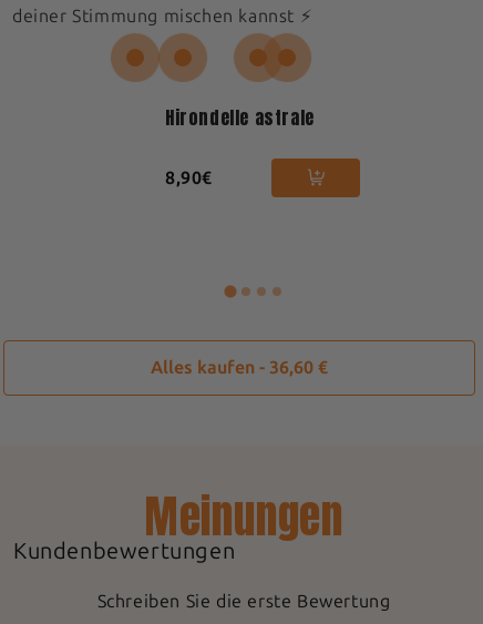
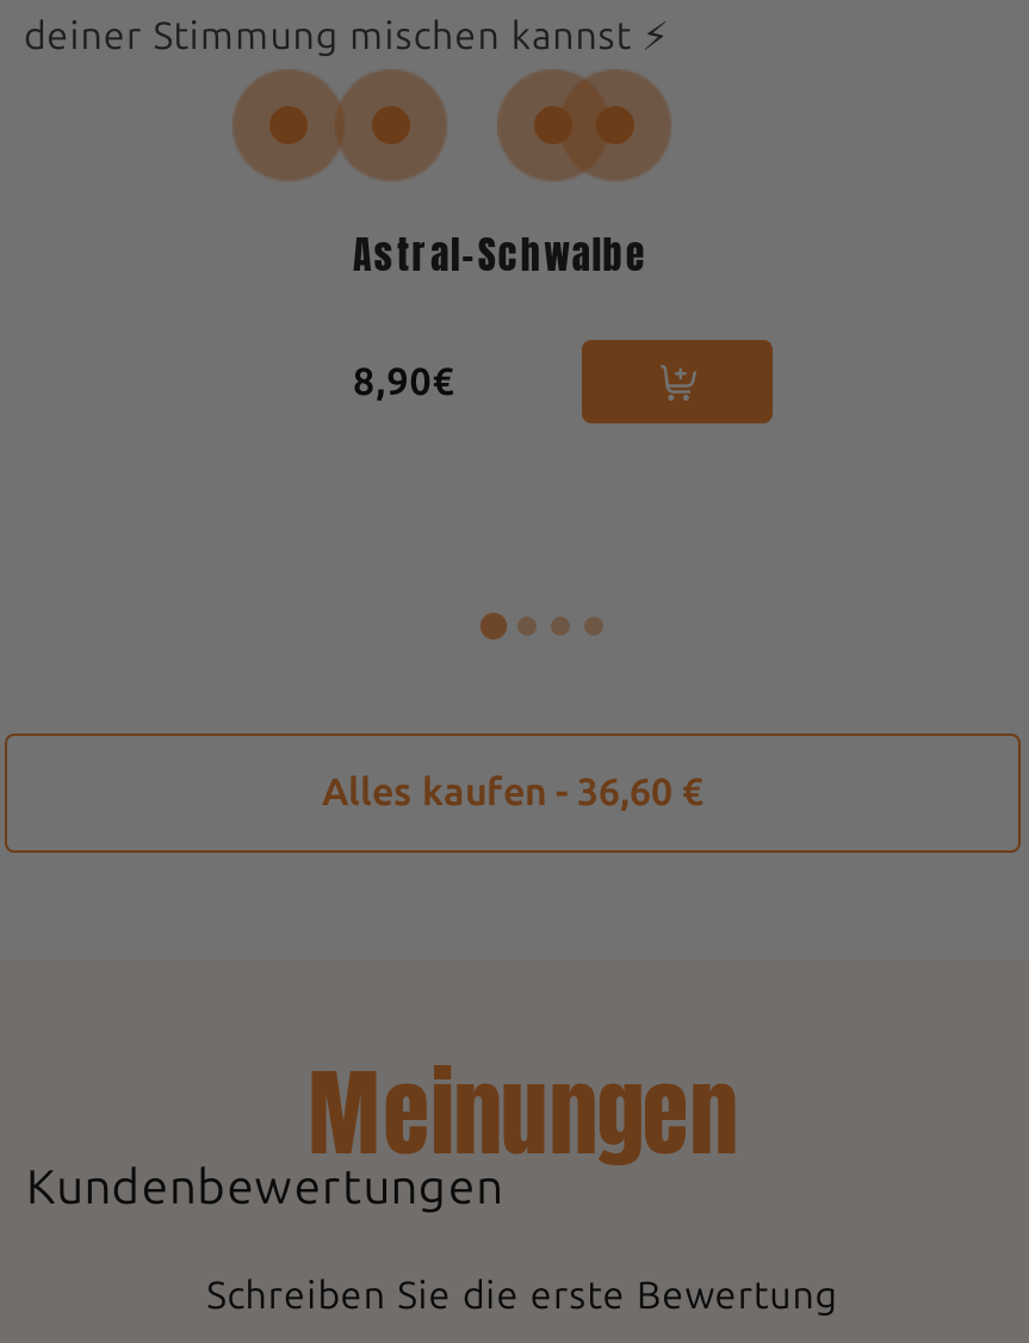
[165,104,314,131] Hirondelle astrale -> [353,224,646,282] Astral-Schwalbe

